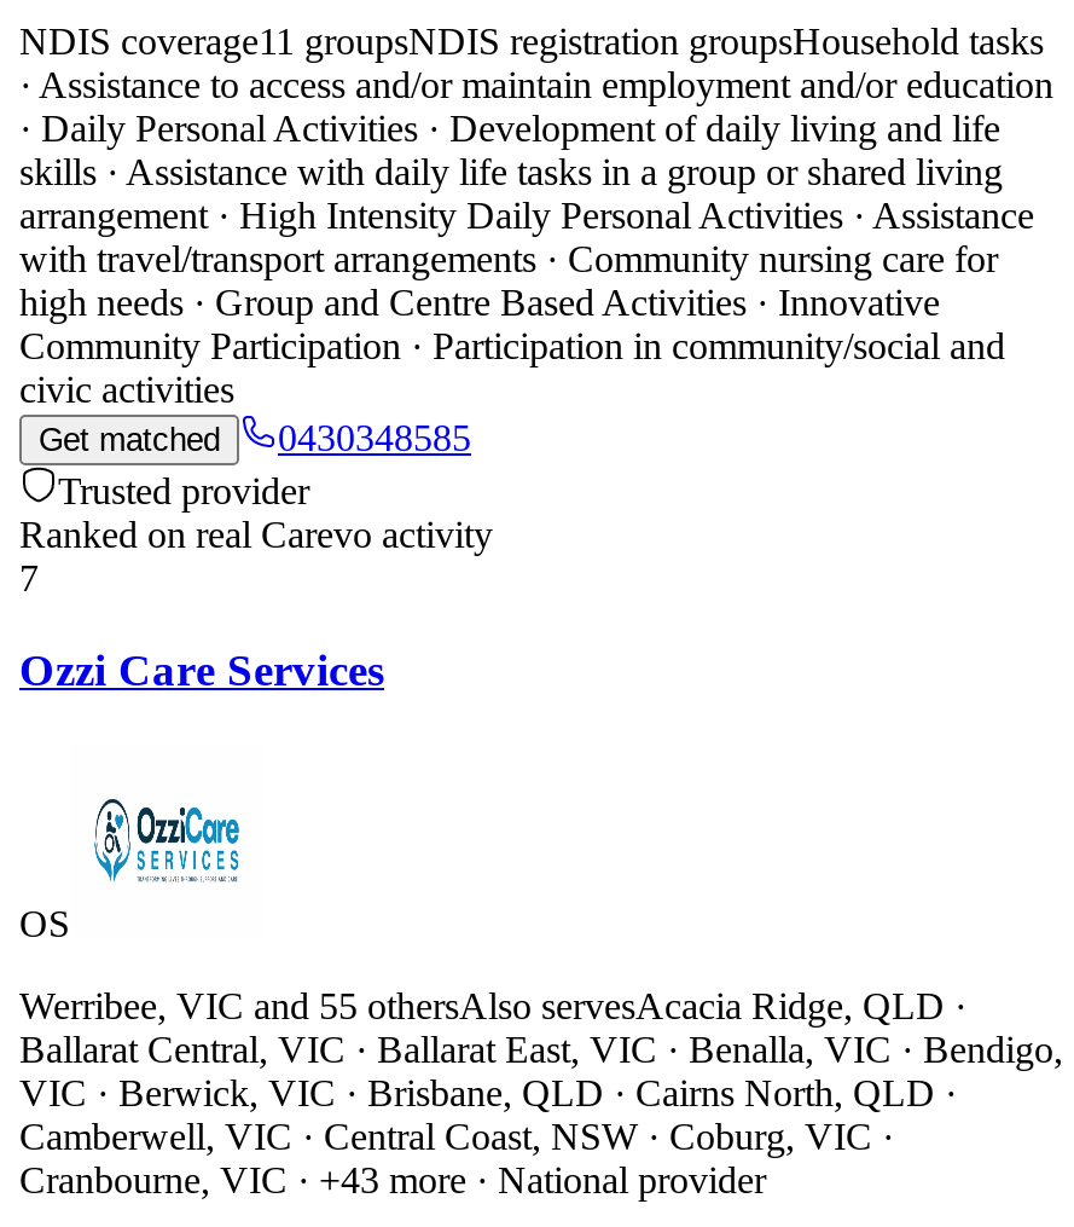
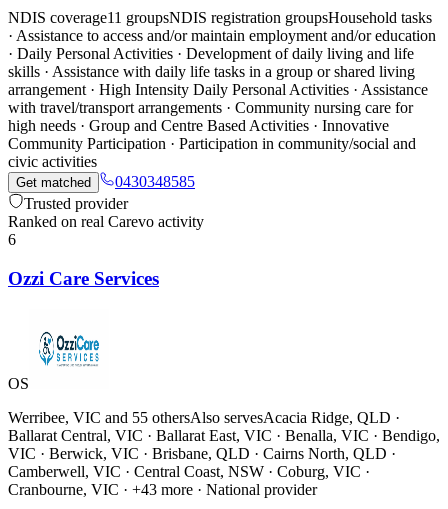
[19,556,39,597] 7 -> [8,231,16,248] 6

